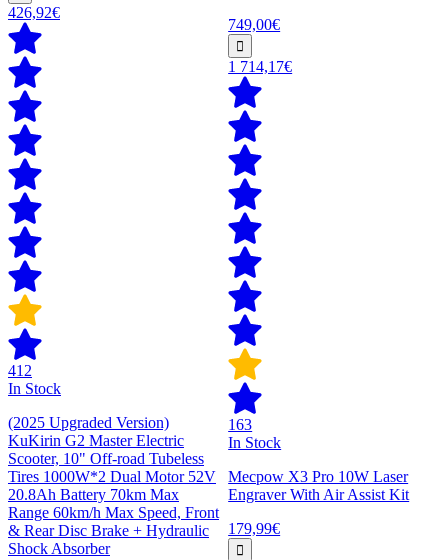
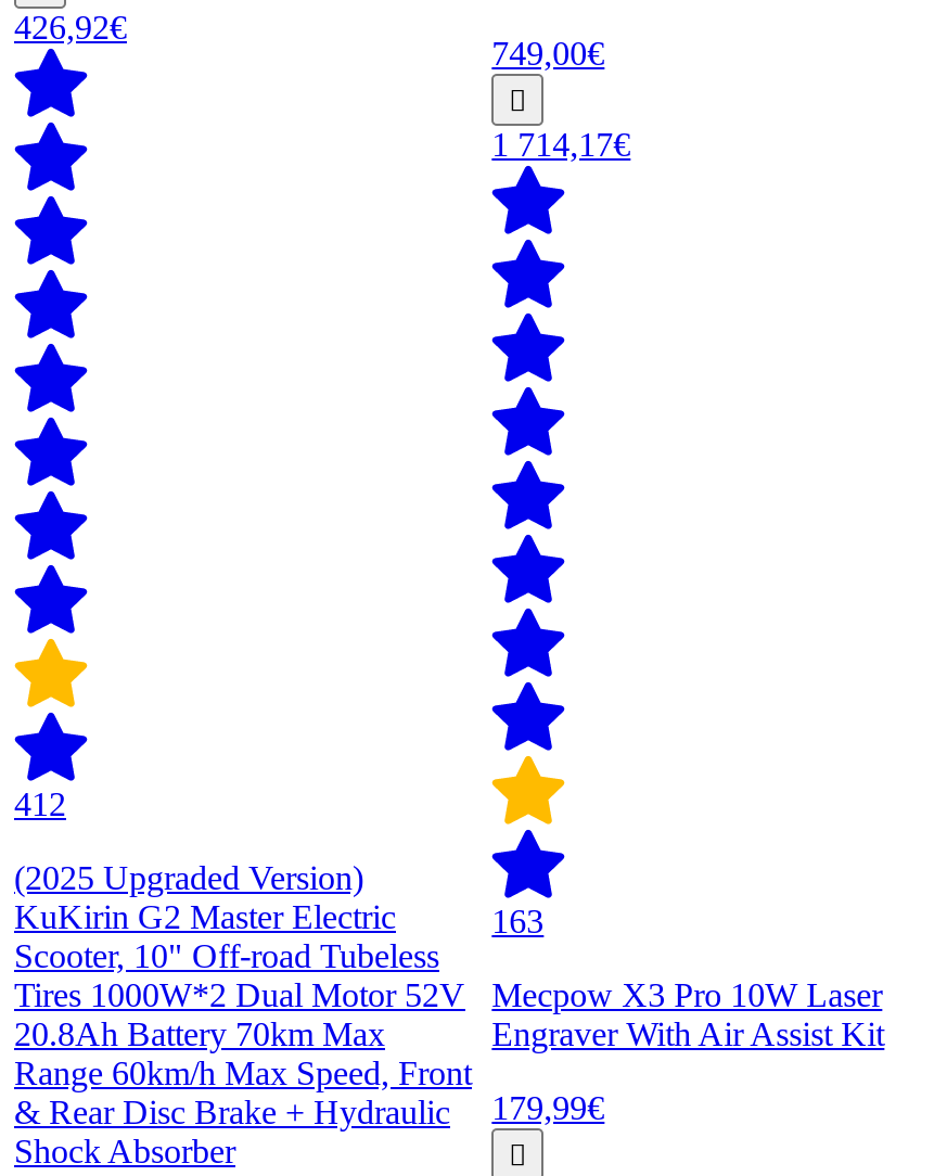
[8,380,61,397] In Stock -> none
[228,434,281,451] In Stock -> none

